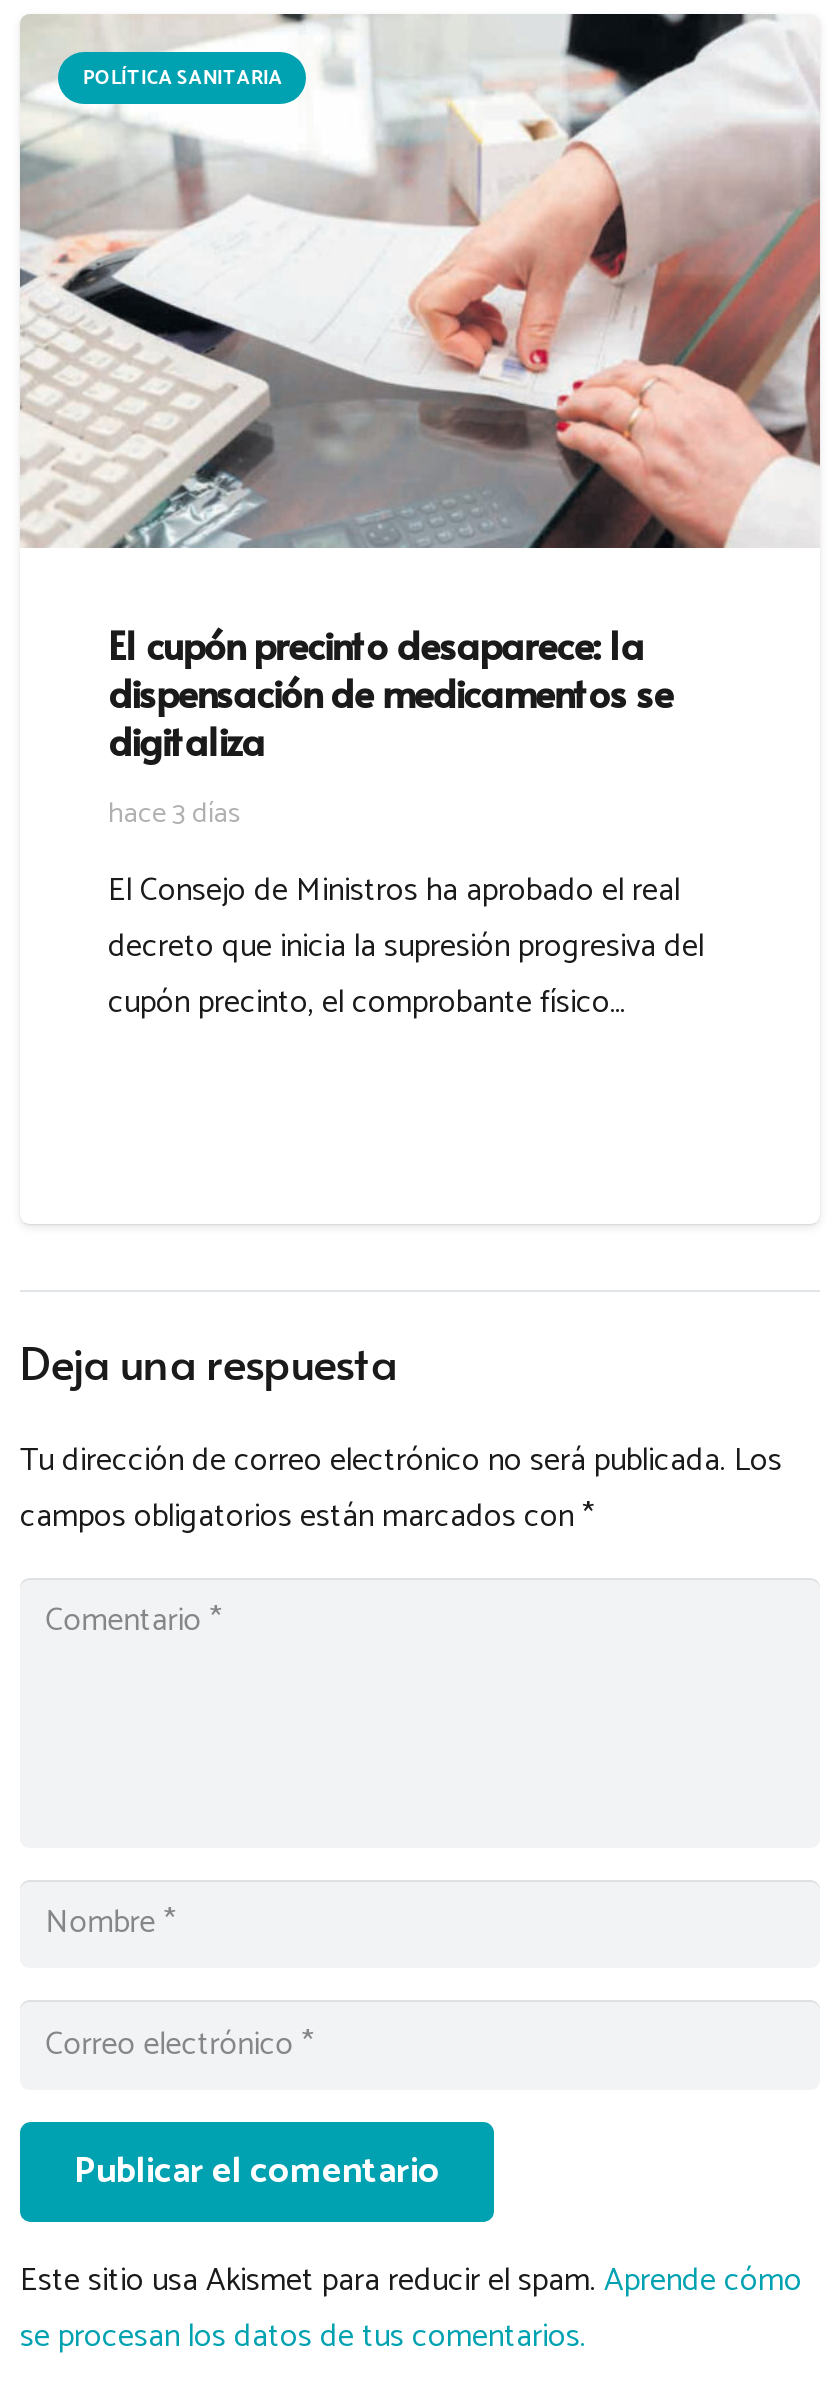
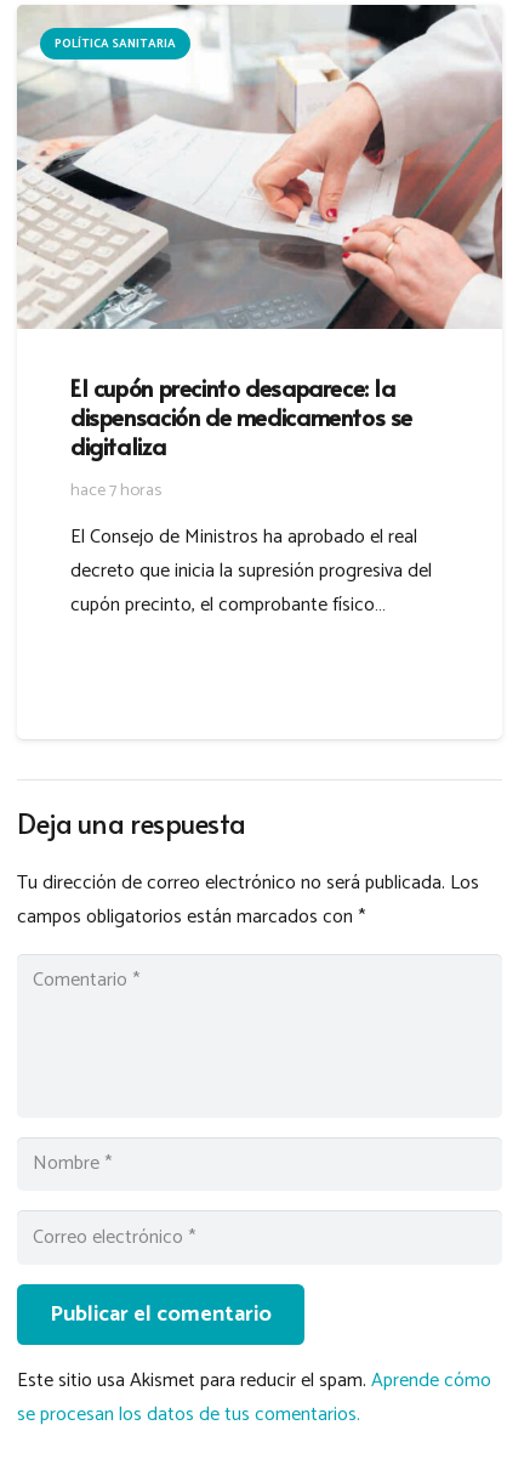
[108,790,240,838] hace 3 días -> [70,476,161,505] hace 7 horas

